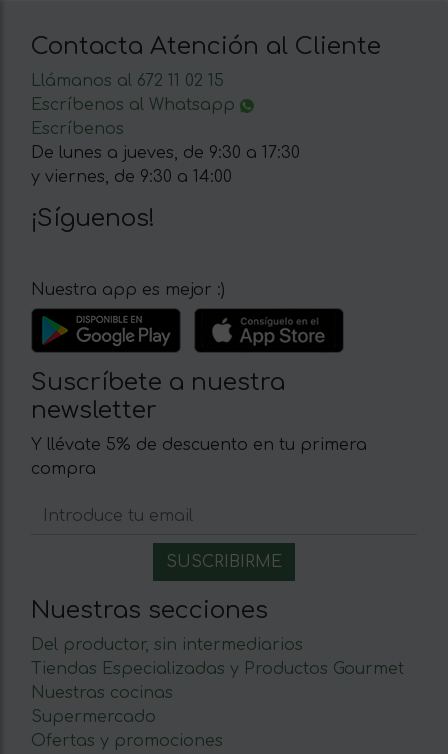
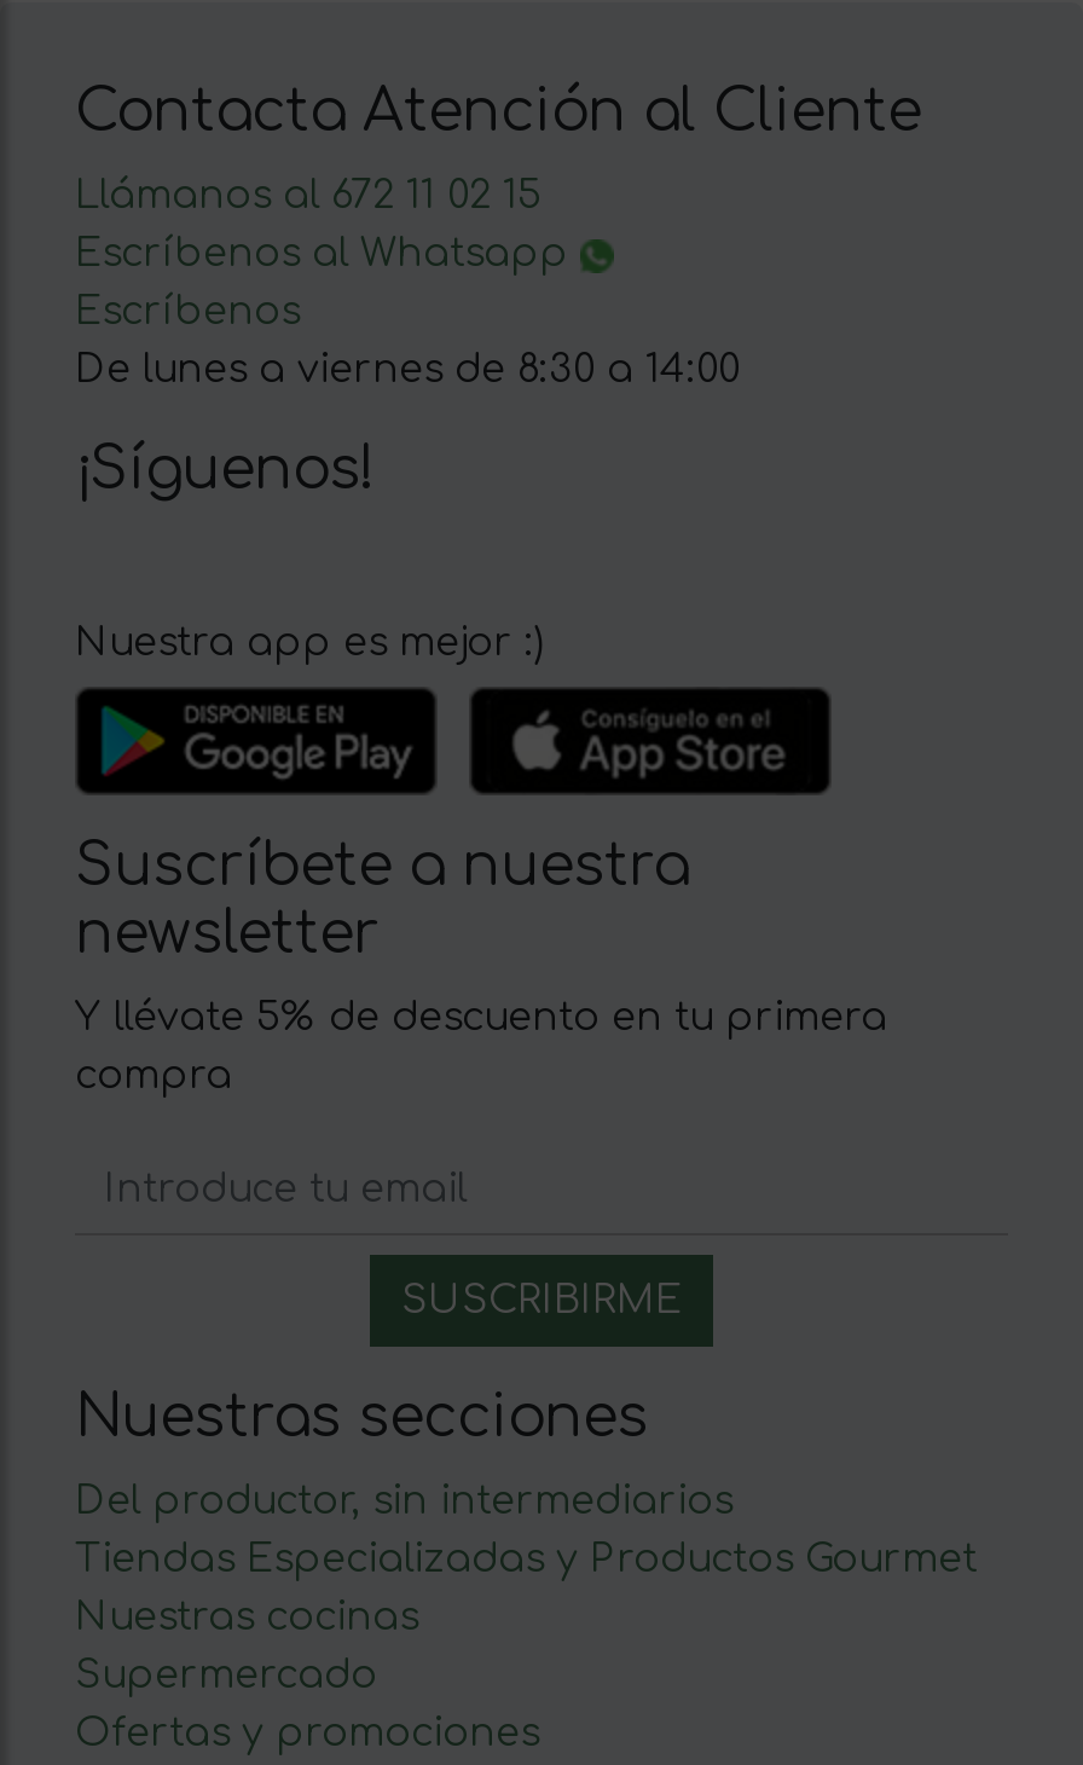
[31,144,300,186] De lunes a jueves, de 9:30 a 17:30 | y viernes, de 9:30 a 14:00 -> [75,348,740,392] De lunes a viernes de 8:30 a 14:00

